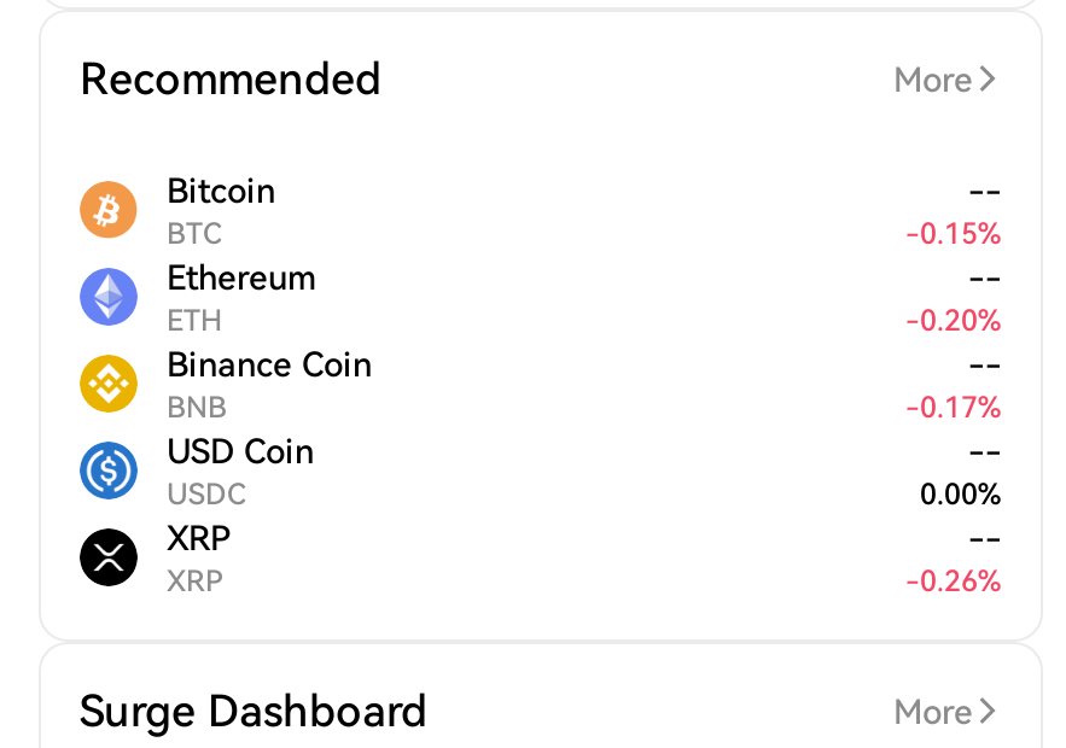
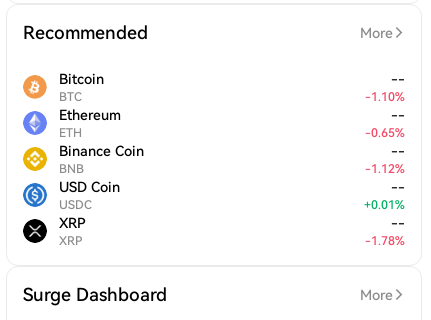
[905,217,1002,251] -0.15% -> [365,90,405,104] -1.10%
[905,304,1002,338] -0.20% -> [365,126,405,140] -0.65%
[905,391,1002,425] -0.17% -> [365,162,405,176] -1.12%
[920,478,1002,512] 0.00% -> [364,198,405,212] +0.01%
[905,565,1002,598] -0.26% -> [365,234,405,248] -1.78%

